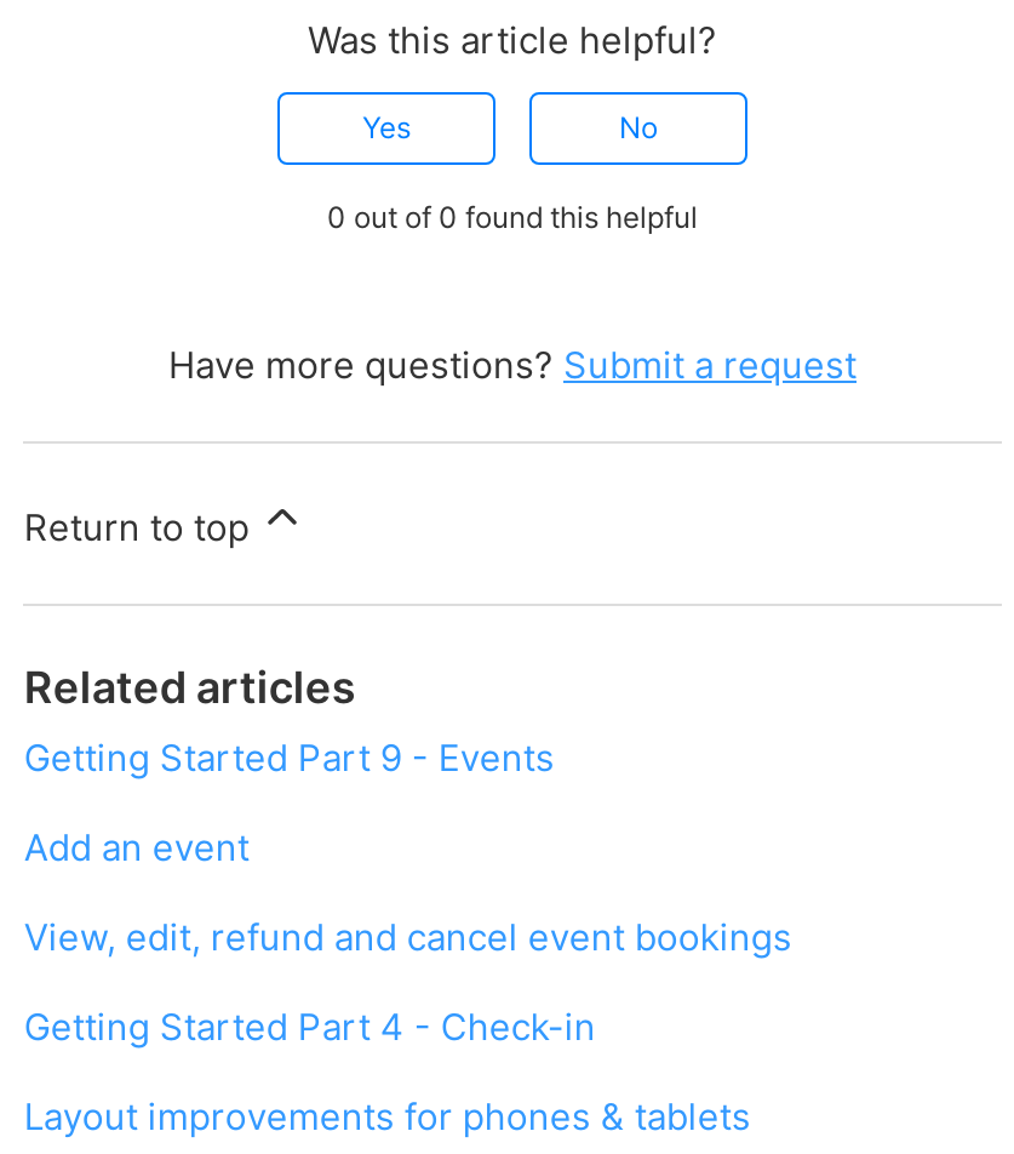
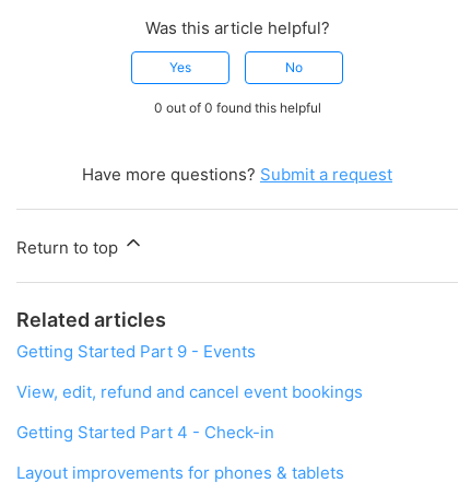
[24,824,249,870] Add an event -> none

